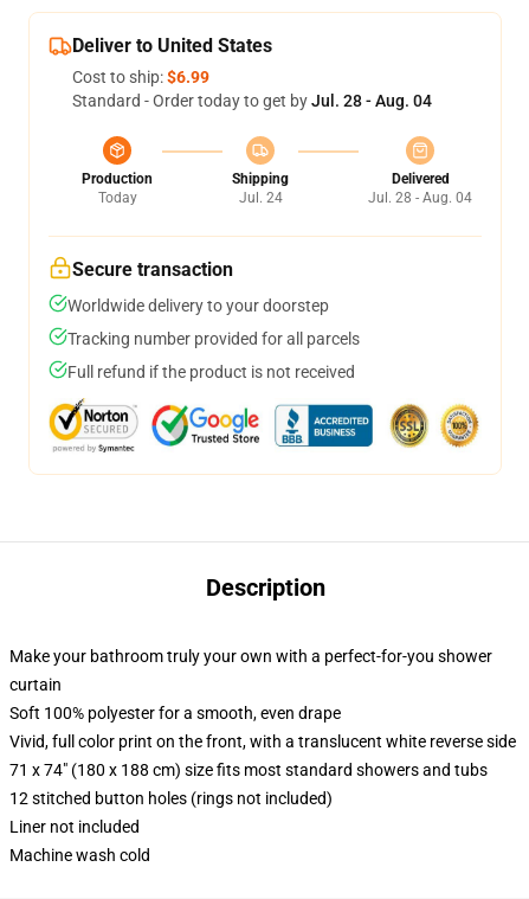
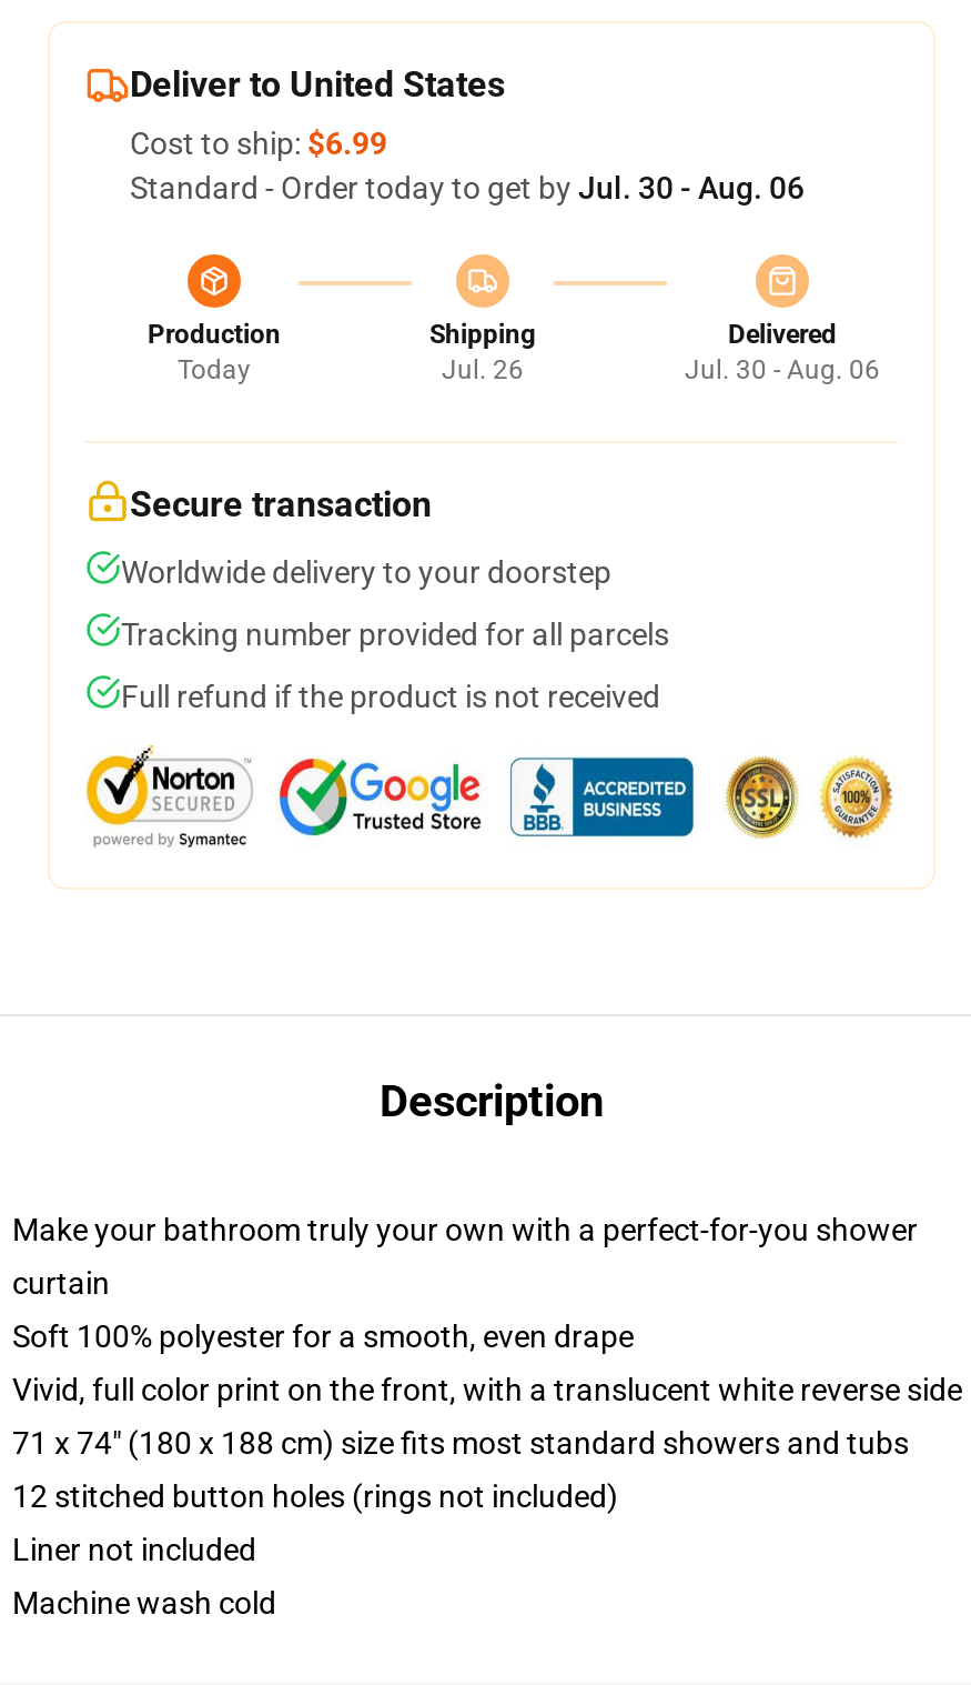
[72,91,432,110] Standard - Order today to get by Jul. 28 - Aug. 04 -> [130,170,805,205] Standard - Order today to get by Jul. 30 - Aug. 06
[238,190,282,206] Jul. 24 -> [442,354,524,385] Jul. 26
[368,190,472,206] Jul. 28 - Aug. 04 -> [685,354,880,385] Jul. 30 - Aug. 06

